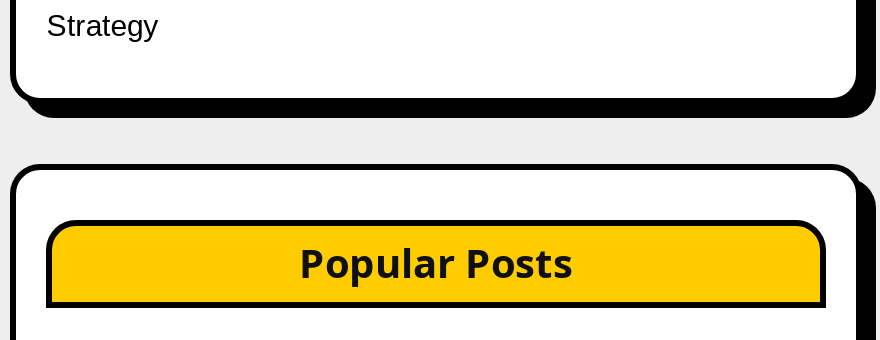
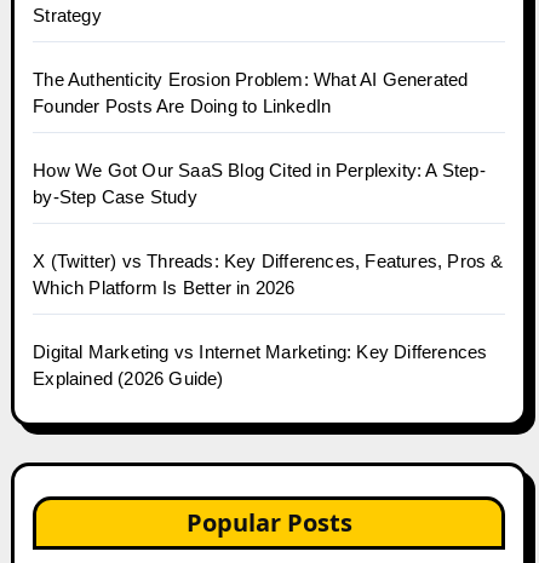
none -> [33,69,504,388] The Authenticity Erosion Problem: What AI Generated | Founder Posts Are Doing to LinkedIn | How We Got Our SaaS Blog Cited in Perplexity: A Step- | by-Step Case Study | X (Twitter) vs Threads: Key Differences, Features, Pros & | Which Platform Is Better in 2026 | Digital Marketing vs Internet Marketing: Key Differences | Explained (2026 Guide)

